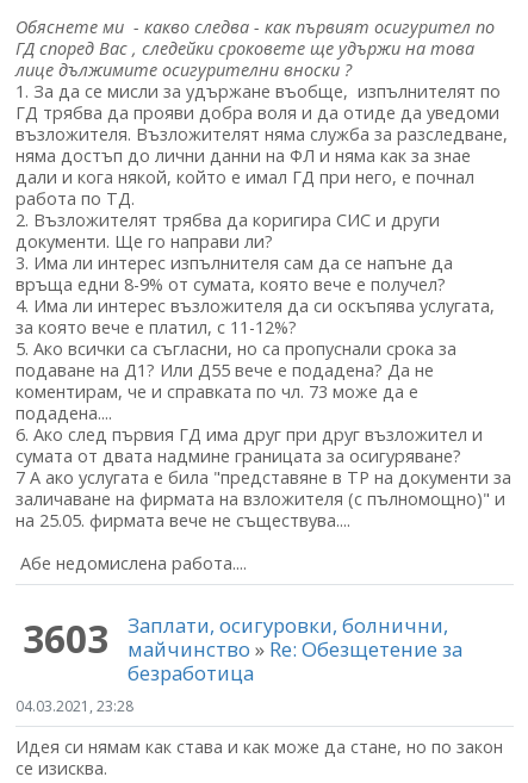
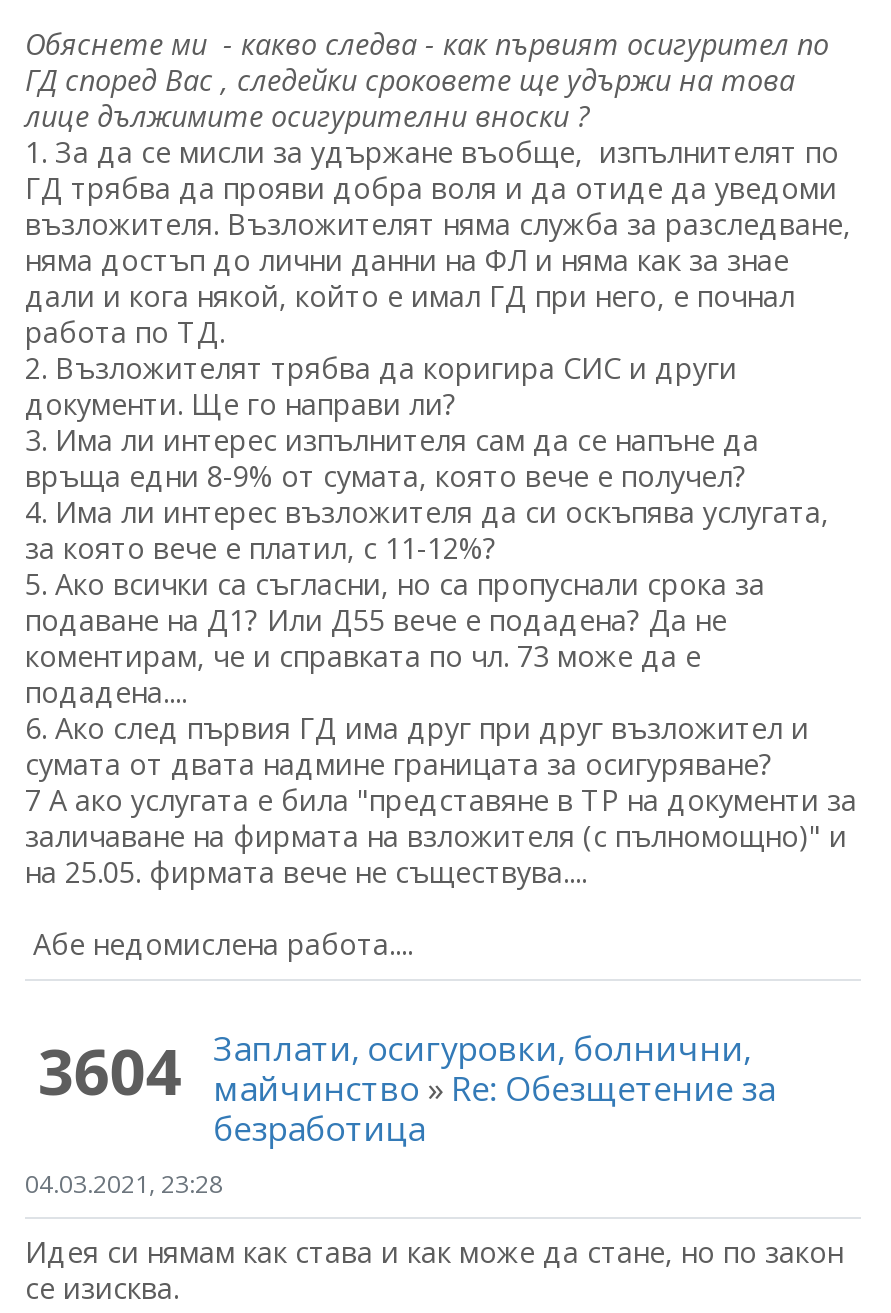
[23,611,463,664] 3603 Заплати, осигуровки, болнични, майчинство»Re: Обезщетение за -> [38,1025,775,1113] 3604 Заплати, осигуровки, болнични, майчинство»Re: Обезщетение за

